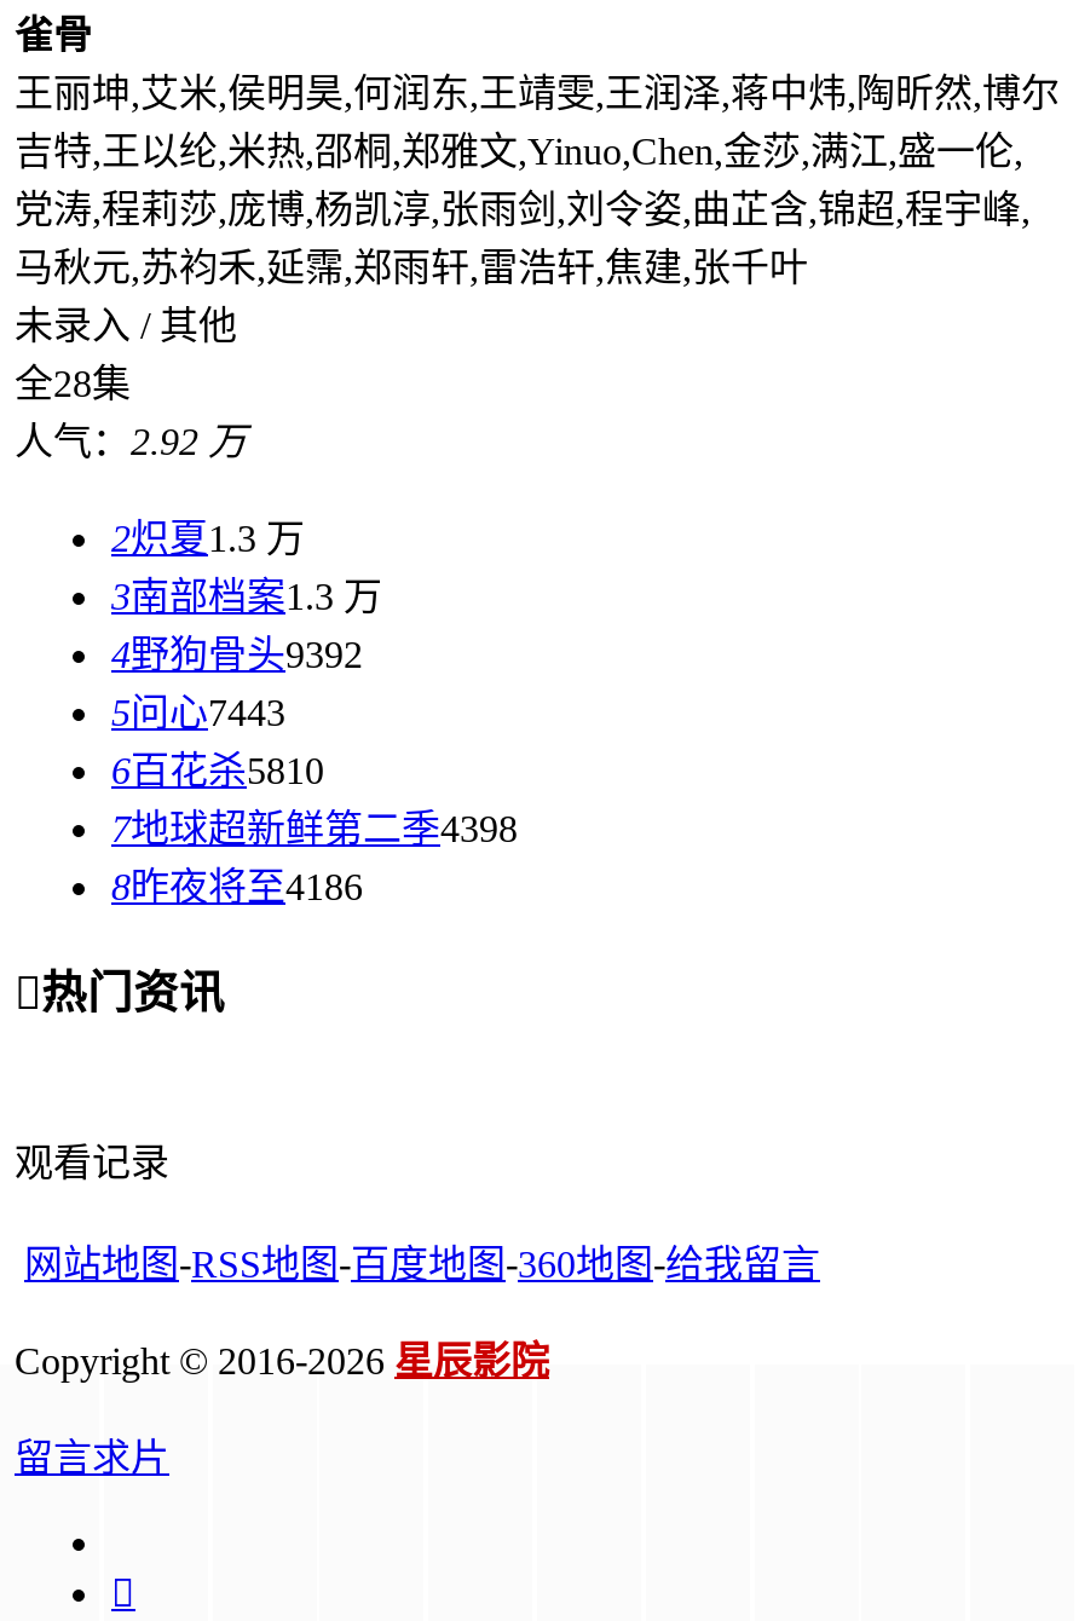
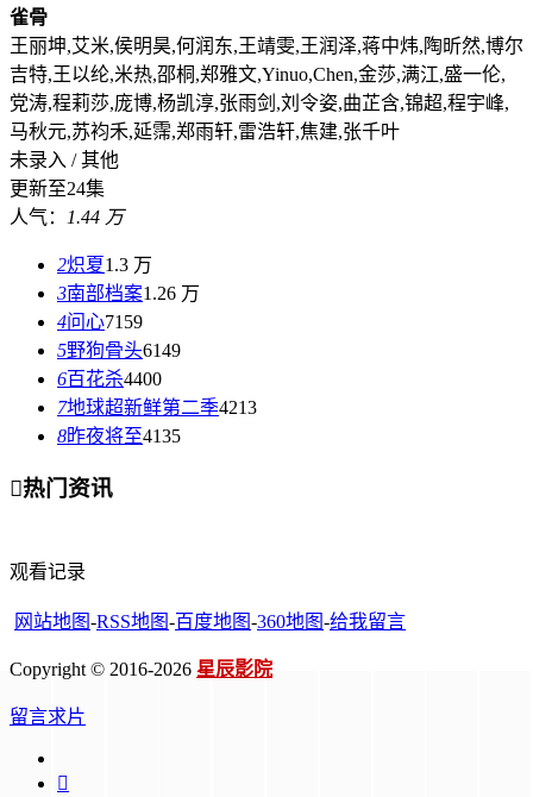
[15,362,247,461] 全28集 | 人气：2.92 万 -> [10,178,124,227] 更新至24集 | 人气：1.44 万
[111,575,518,907] 3南部档案1.3 万 | 4野狗骨头9392 | 5问心7443 | 6百花杀5810 | 7地球超新鲜第二季4398 | 8昨夜将至4186 -> [57,283,257,446] 3南部档案1.26 万 | 4问心7159 | 5野狗骨头6149 | 6百花杀4400 | 7地球超新鲜第二季4213 | 8昨夜将至4135

